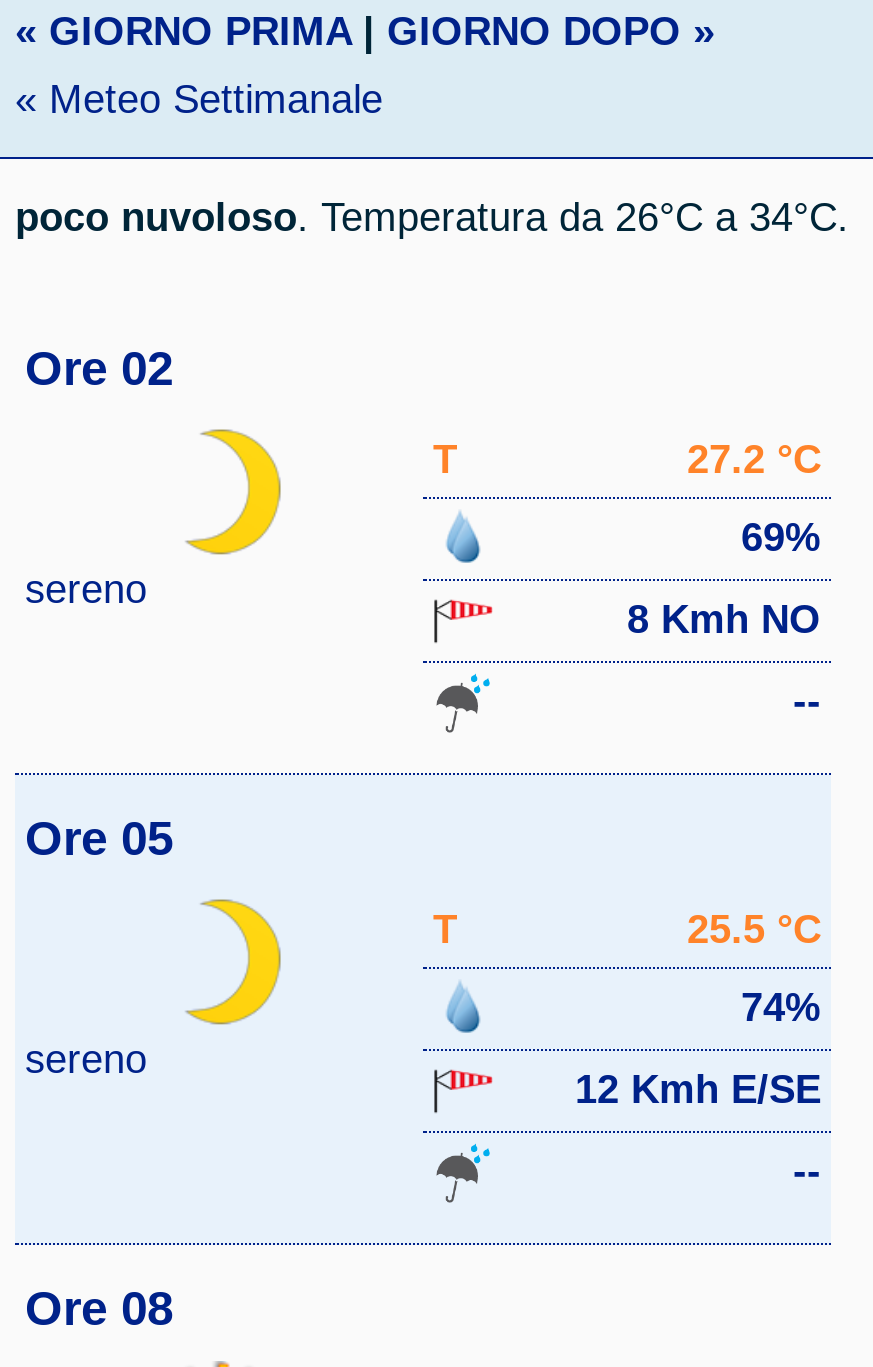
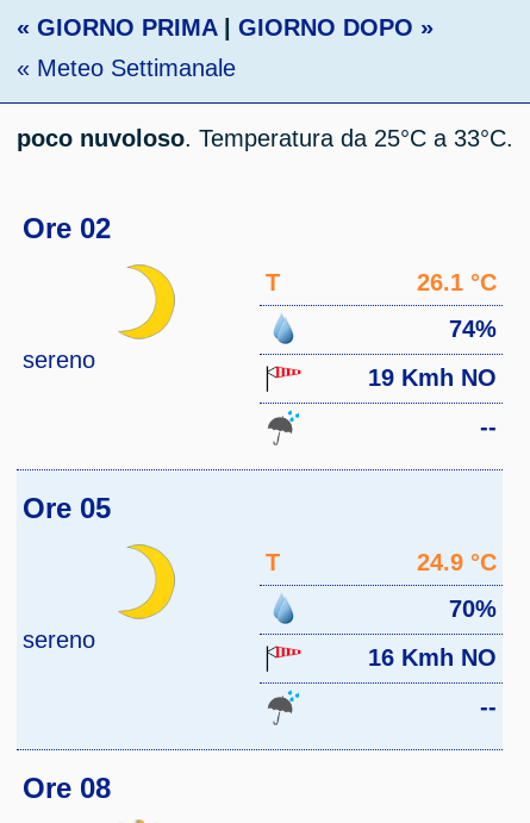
[15,195,849,239] poco nuvoloso. Temperatura da 26°C a 34°C. -> [17,125,513,151] poco nuvoloso. Temperatura da 25°C a 33°C.
[687,437,821,481] 27.2 °C -> [417,269,497,295] 26.1 °C
[741,515,821,559] 69% -> [449,316,497,342] 74%
[627,597,821,641] 8 Kmh NO -> [368,364,497,391] 19 Kmh NO
[687,907,821,951] 25.5 °C -> [417,549,497,575] 24.9 °C
[741,985,821,1029] 74% -> [449,596,497,622] 70%
[575,1067,821,1111] 12 Kmh E/SE -> [368,644,497,671] 16 Kmh NO

